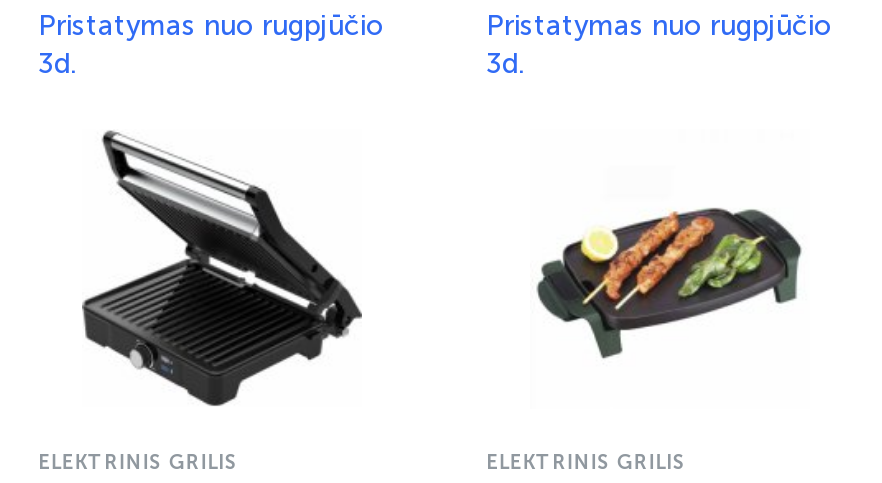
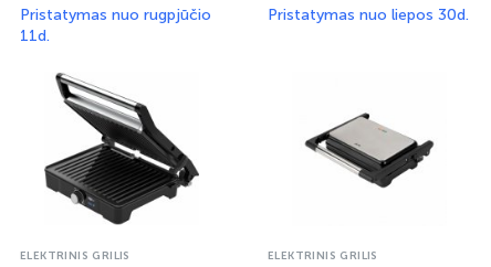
[486,9,832,81] Pristatymas nuo rugpjūčio | 3d. -> [268,6,469,24] Pristatymas nuo liepos 30d.
[38,47,76,81] 3d. -> [20,26,50,45] 11d.
[536,205,802,359] [image] -> [296,113,441,197] [image]

